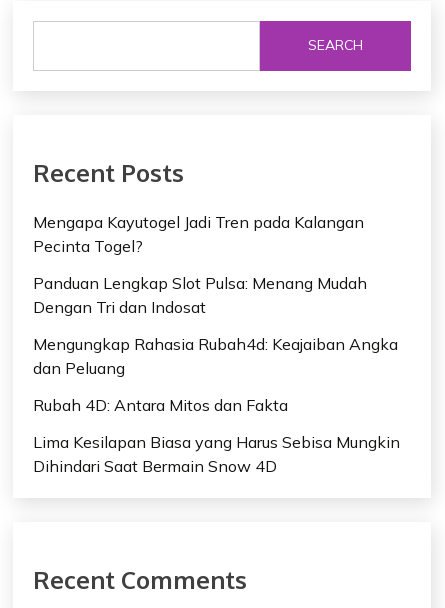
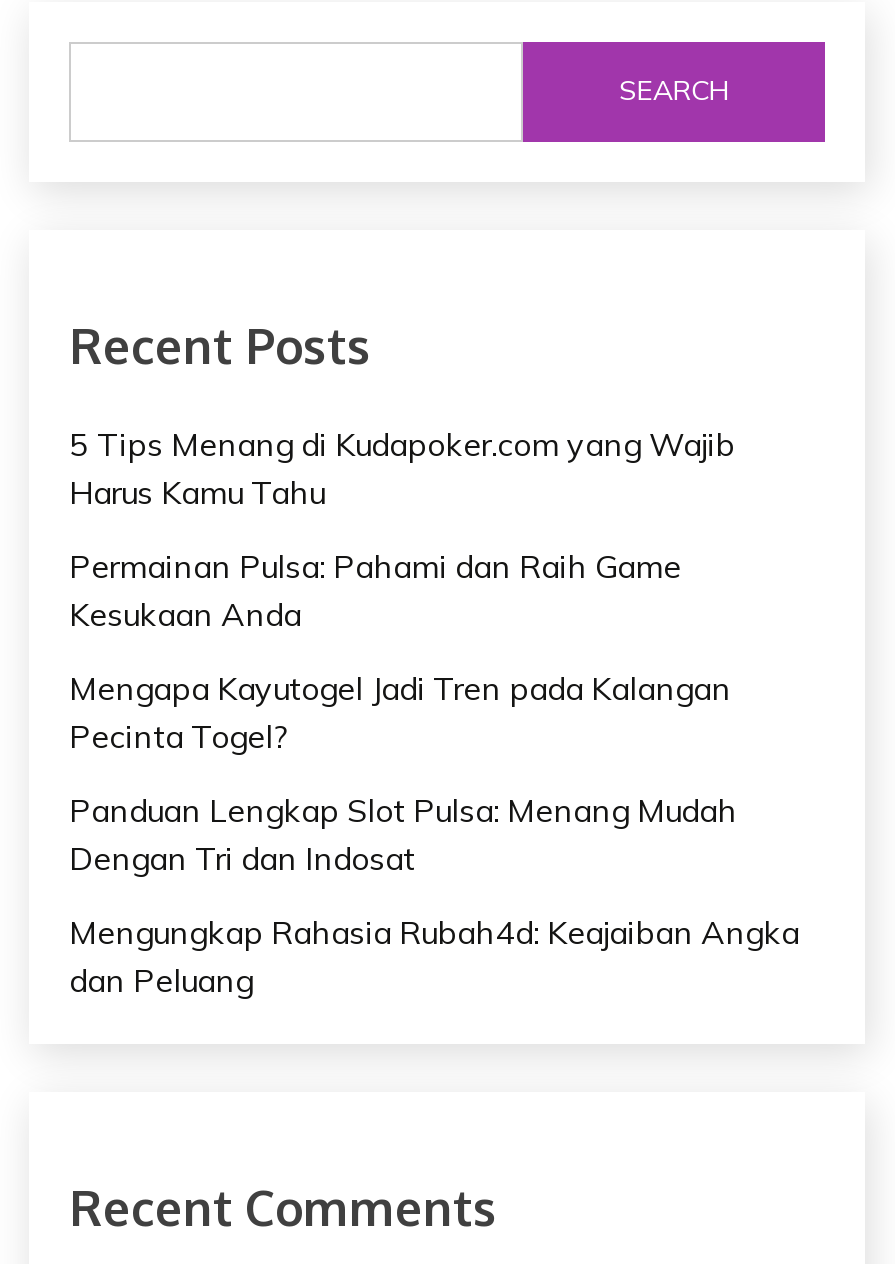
none -> [69,425,735,634] 5 Tips Menang di Kudapoker.com yang Wajib | Harus Kamu Tahu | Permainan Pulsa: Pahami dan Raih Game | Kesukaan Anda
moved [33,212,398,378] -> [69,668,799,999]: Mengapa Kayutogel Jadi Tren pada Kalangan | Pecinta Togel? | Panduan Lengkap Slot Pulsa: Menang Mudah | Dengan Tri dan Indosat | Mengungkap Rahasia Rubah4d: Keajaiban Angka | dan Peluang
[33,395,400,476] Rubah 4D: Antara Mitos dan Fakta | Lima Kesilapan Biasa yang Harus Sebisa Mungkin | Dihindari Saat Bermain Snow 4D -> none

